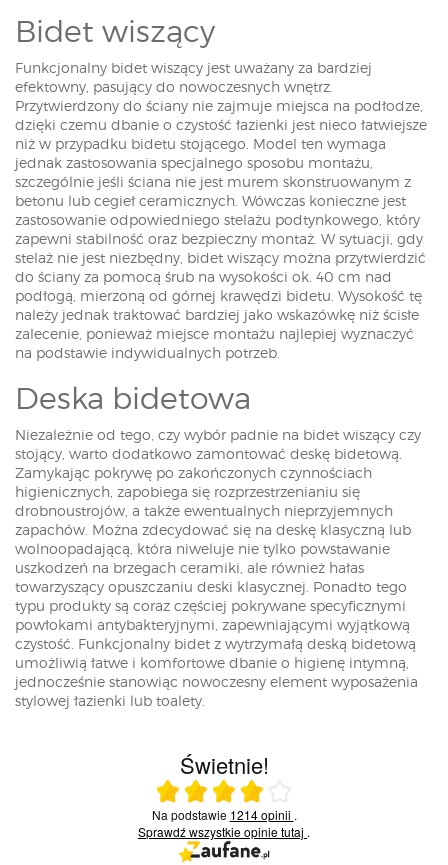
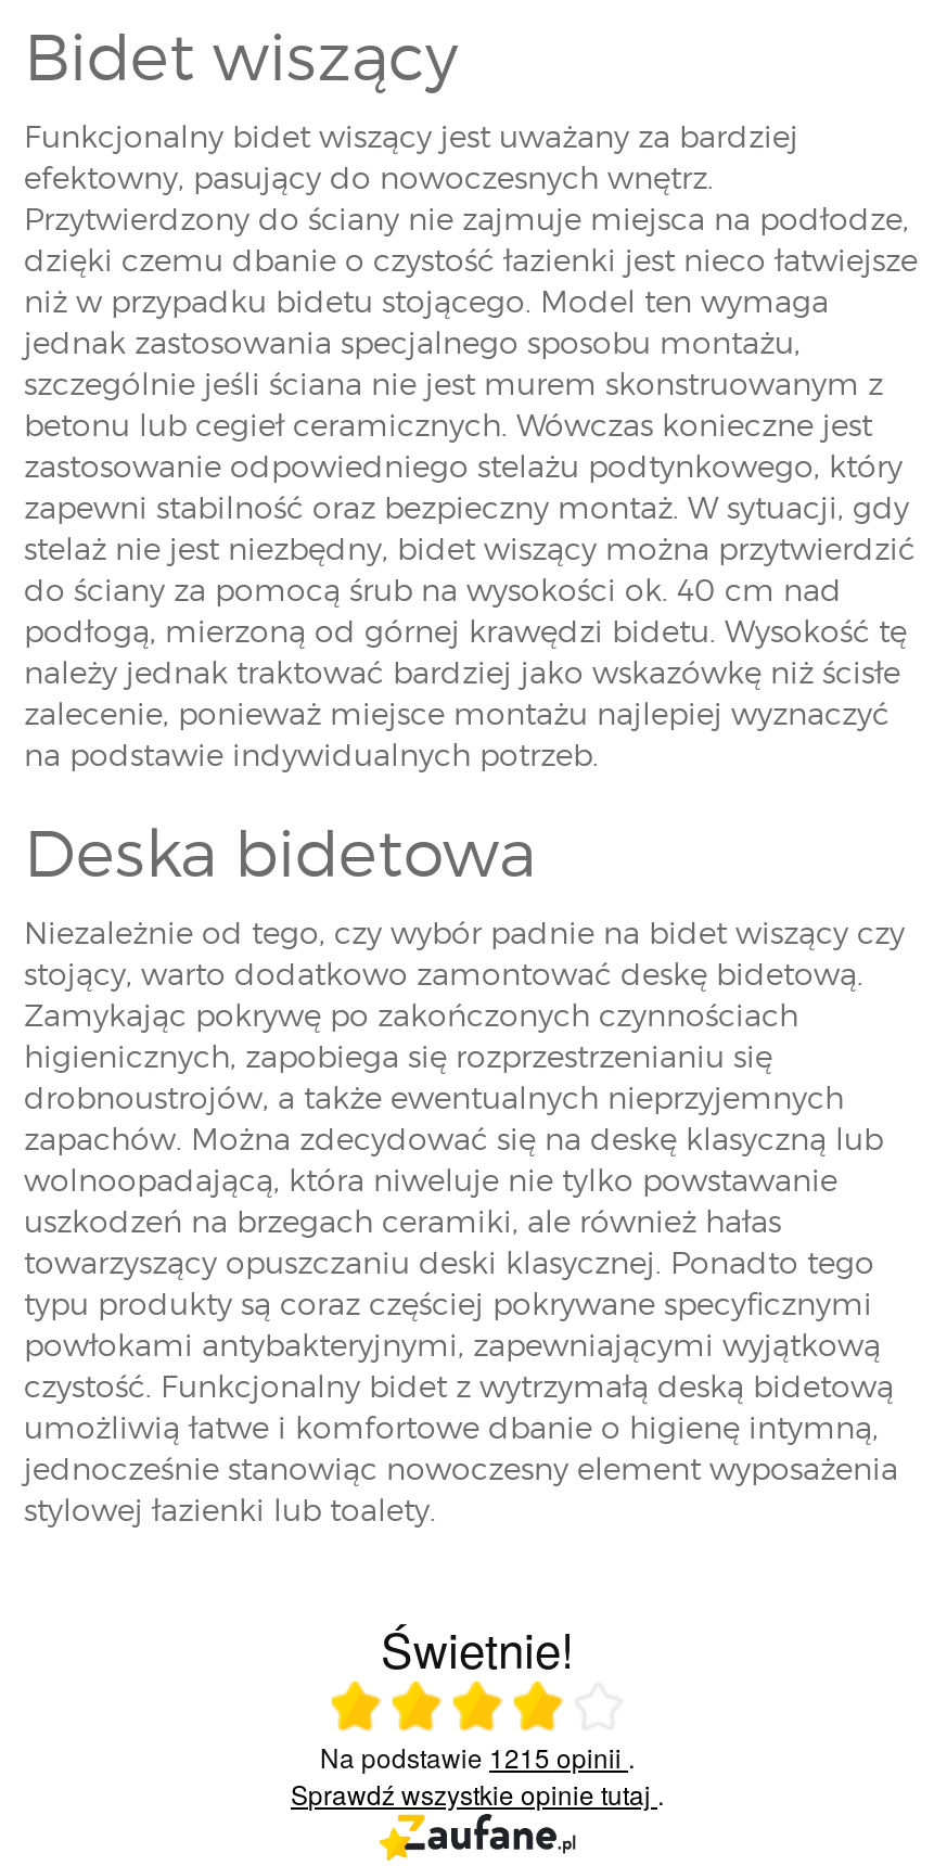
[160,806,296,823] Na podstawie 1214 opinii. -> [340,1738,635,1775] Na podstawie 1215 opinii.

